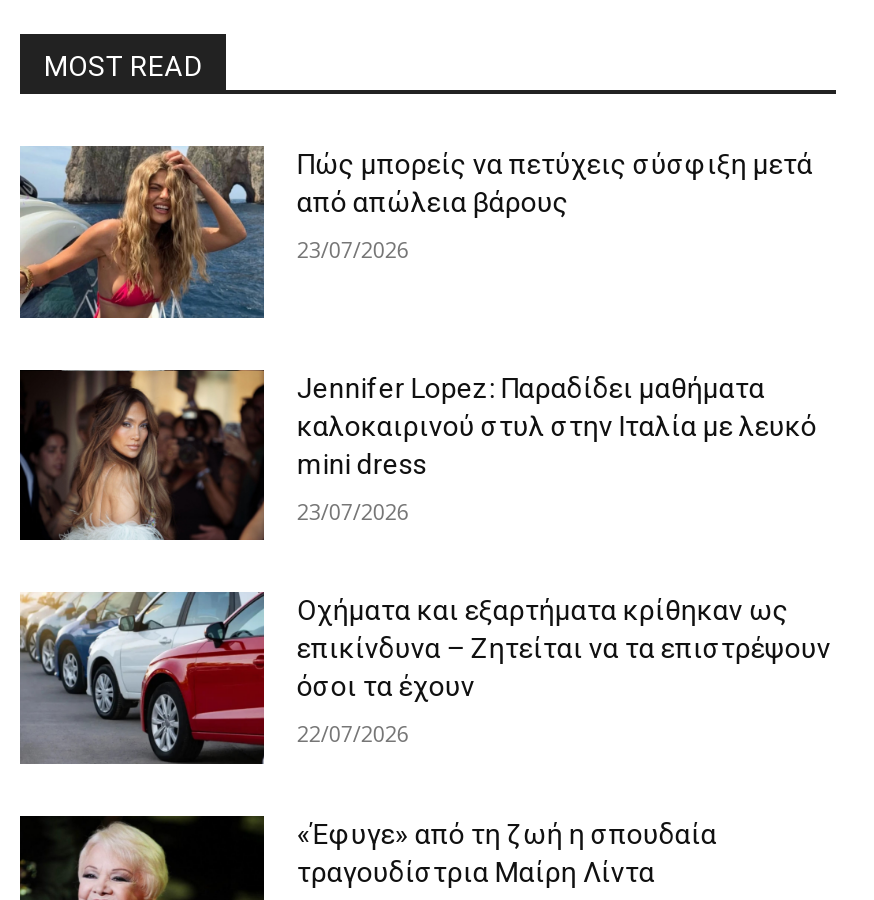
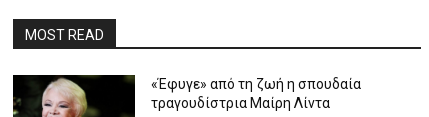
[18,144,813,320] [image] | Πώς μπορείς να πετύχεις σύσφιξη μετά | από απώλεια βάρους | 23/07/2026 -> none
[20,368,831,749] [image] | Jennifer Lopez: Παραδίδει μαθήματα | καλοκαιρινού στυλ στην Ιταλία με λευκό | mini dress | 23/07/2026 | Οχήματα και εξαρτήματα κρίθηκαν ως | επικίνδυνα – Ζητείται να τα επιστρέψουν | όσοι τα έχουν | 22/07/2026 -> none
[18,590,266,764] [image] -> none

